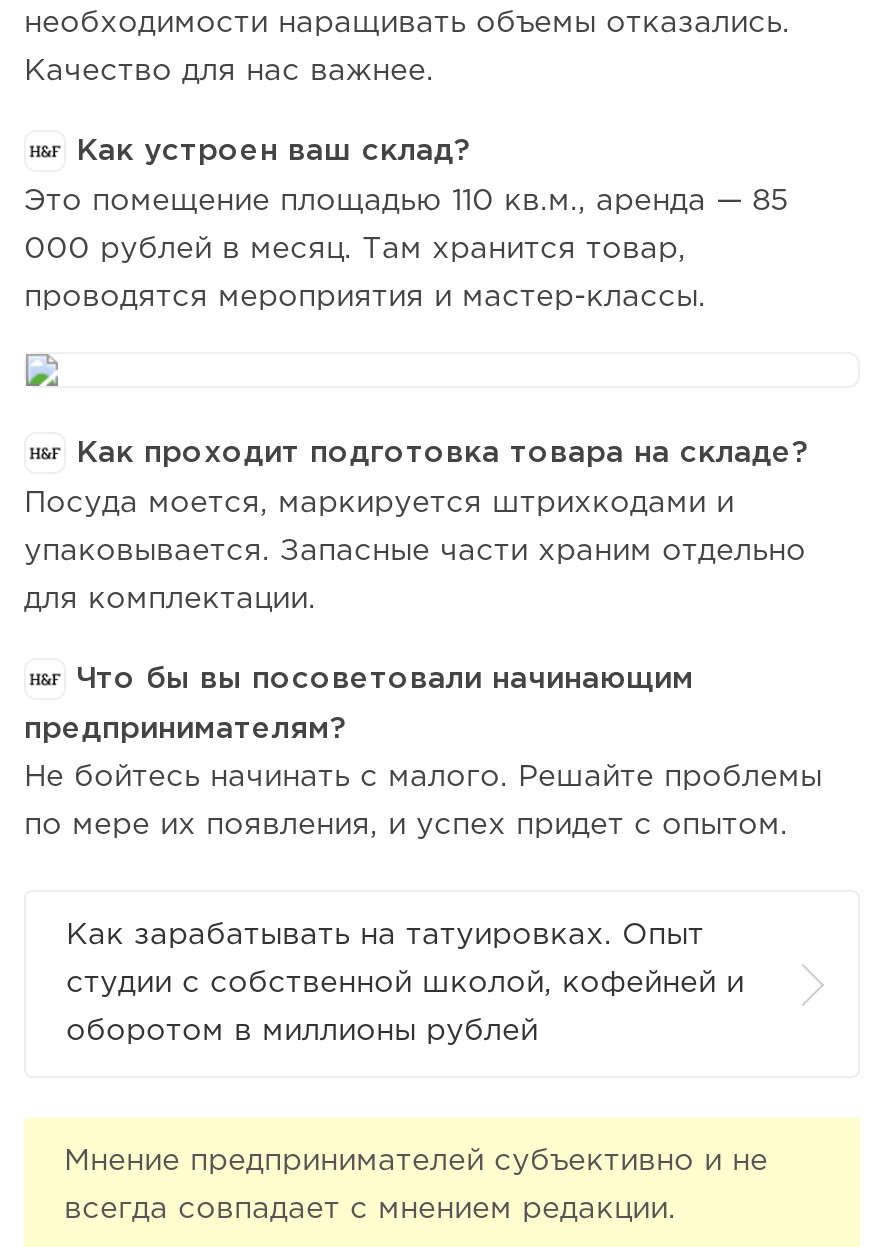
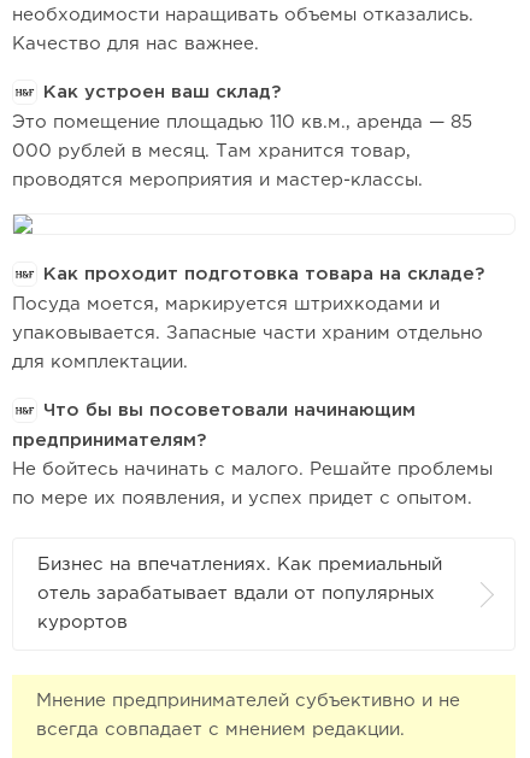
[66,923,704,949] Как зарабатывать на татуировках. Опыт -> [37,557,442,573] Бизнес на впечатлениях. Как премиальный
[66,971,744,997] студии с собственной школой, кофейней и -> [37,586,435,602] отель зарабатывает вдали от популярных
[66,1019,538,1045] оборотом в миллионы рублей -> [37,615,128,631] курортов

